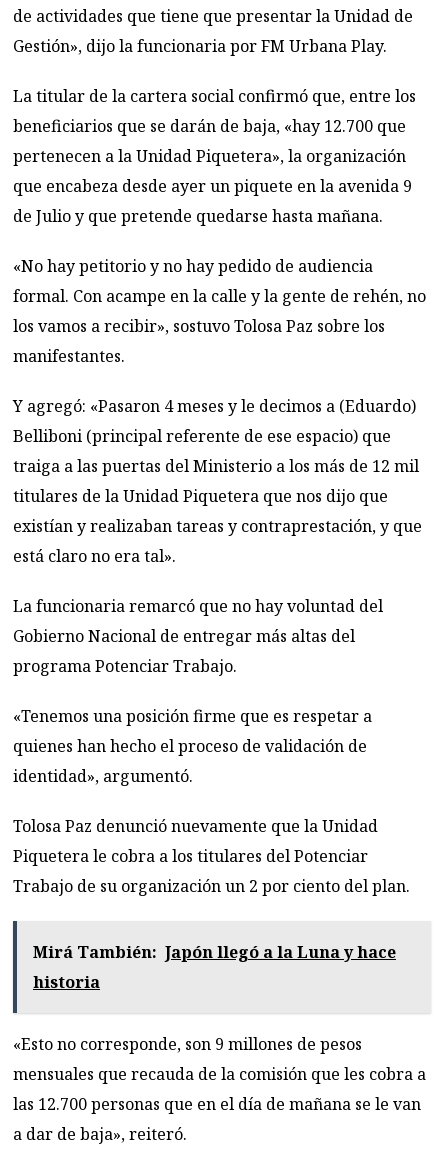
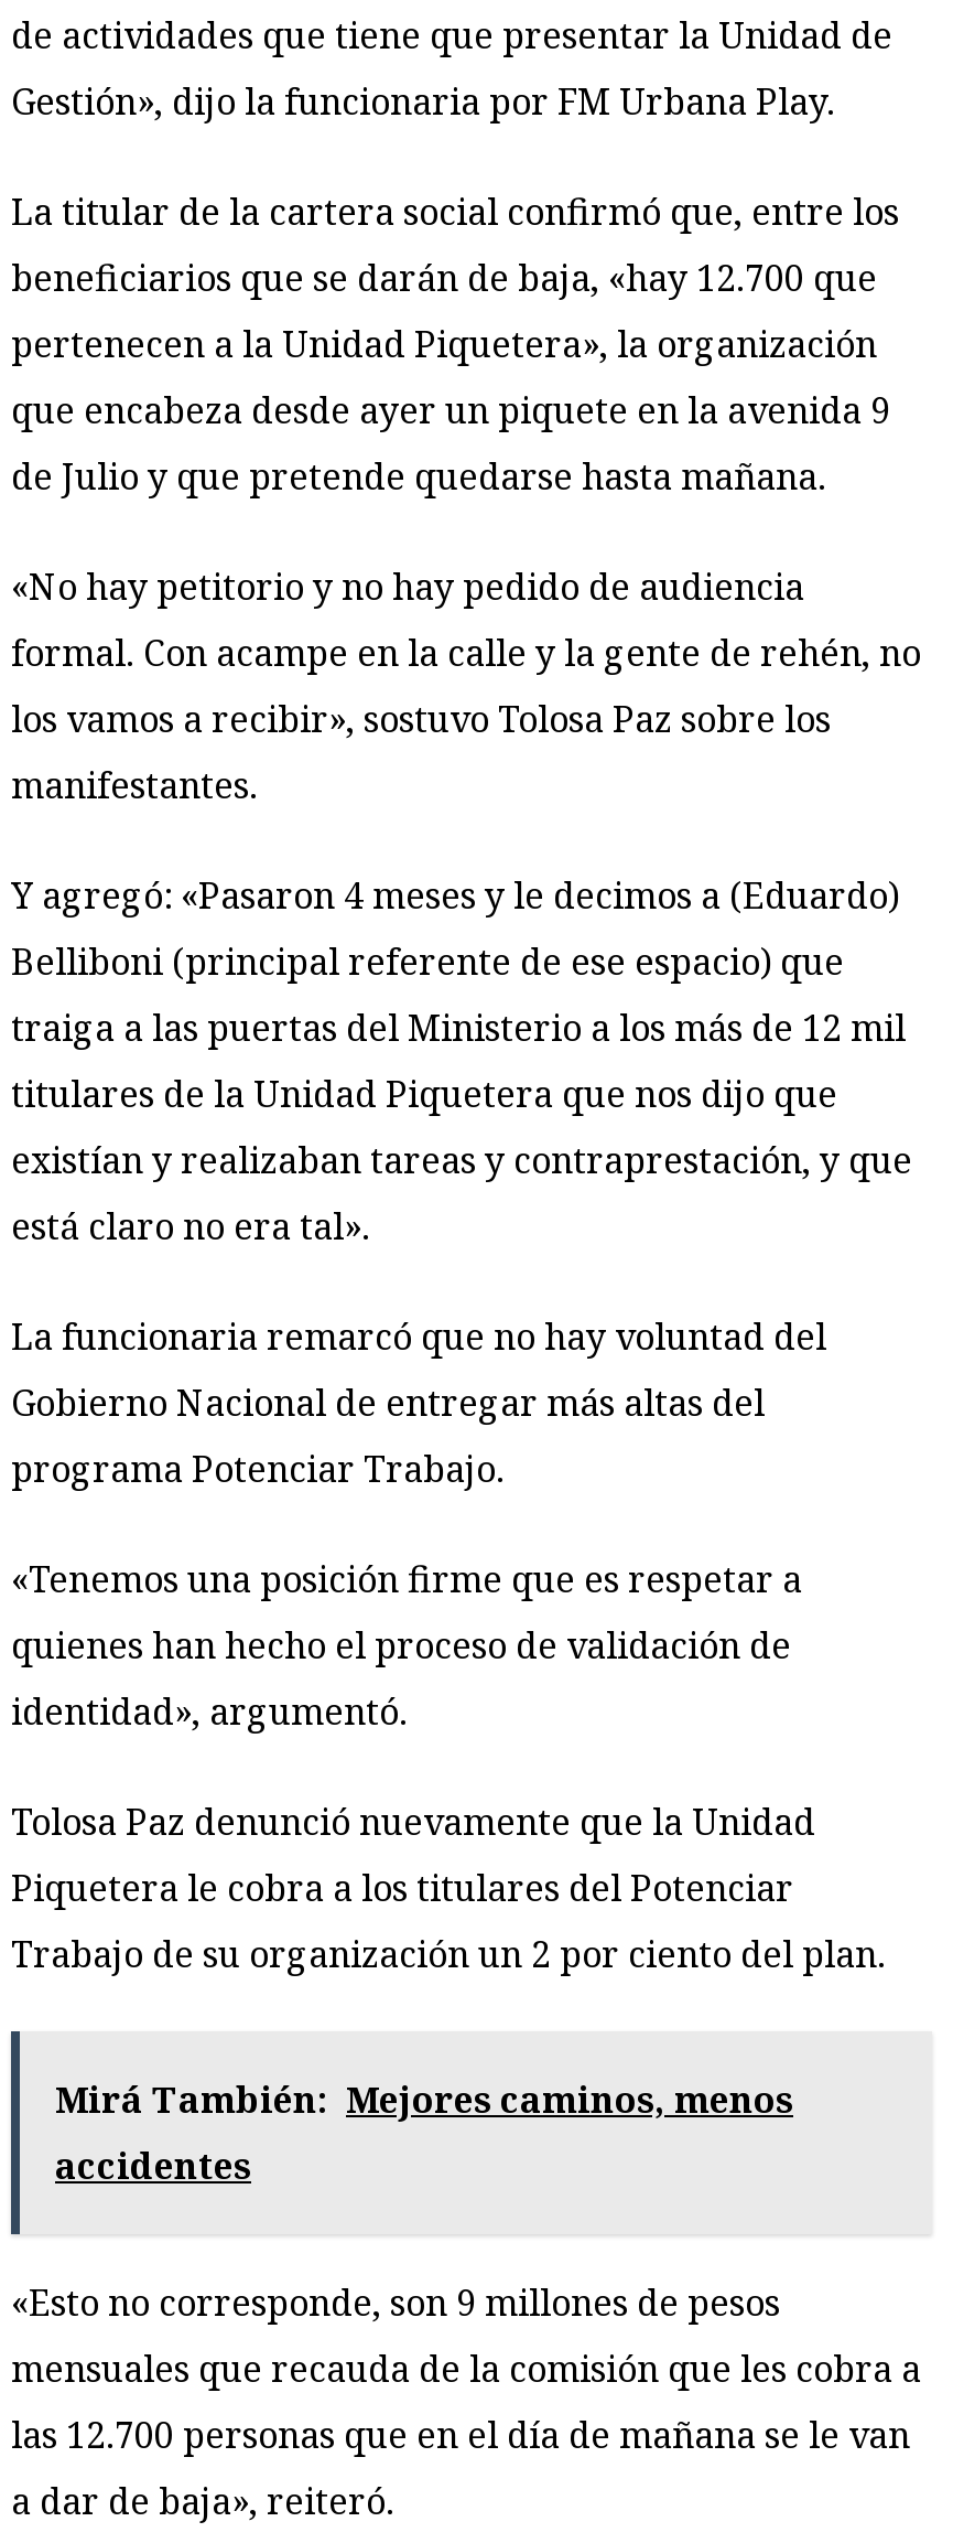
[33,941,396,993] Mirá También: Japón llegó a la Luna y hace | historia -> [55,2075,793,2190] Mirá También: Mejores caminos, menos | accidentes

